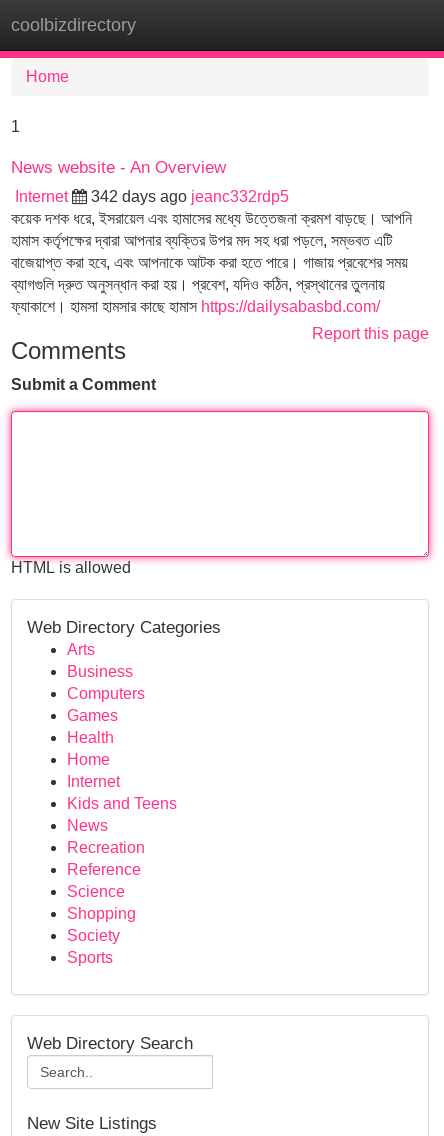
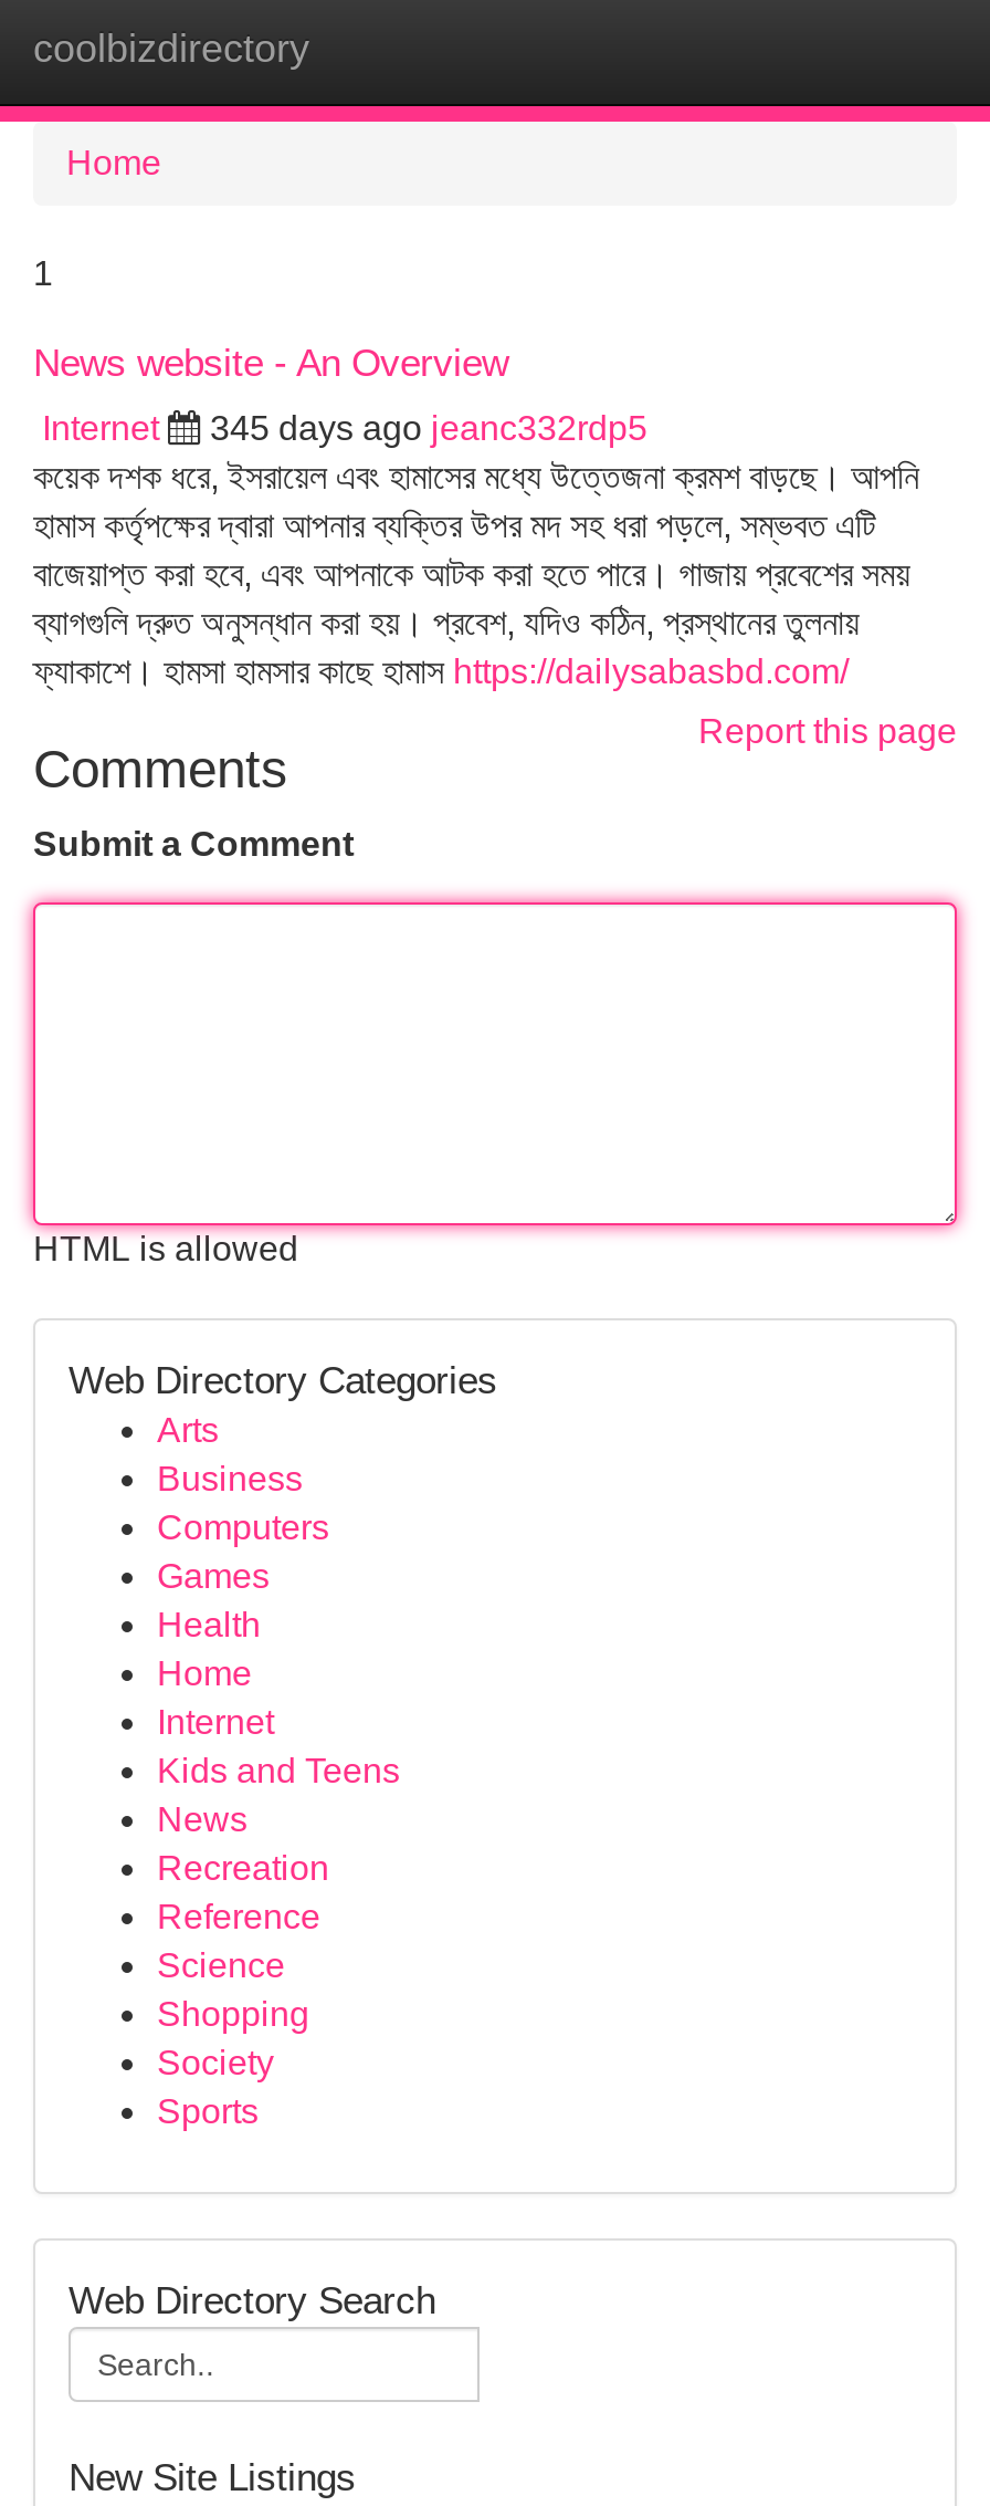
[91,188,289,205] 342 days ago jeanc332rdp5 -> [210,409,647,447] 345 days ago jeanc332rdp5

